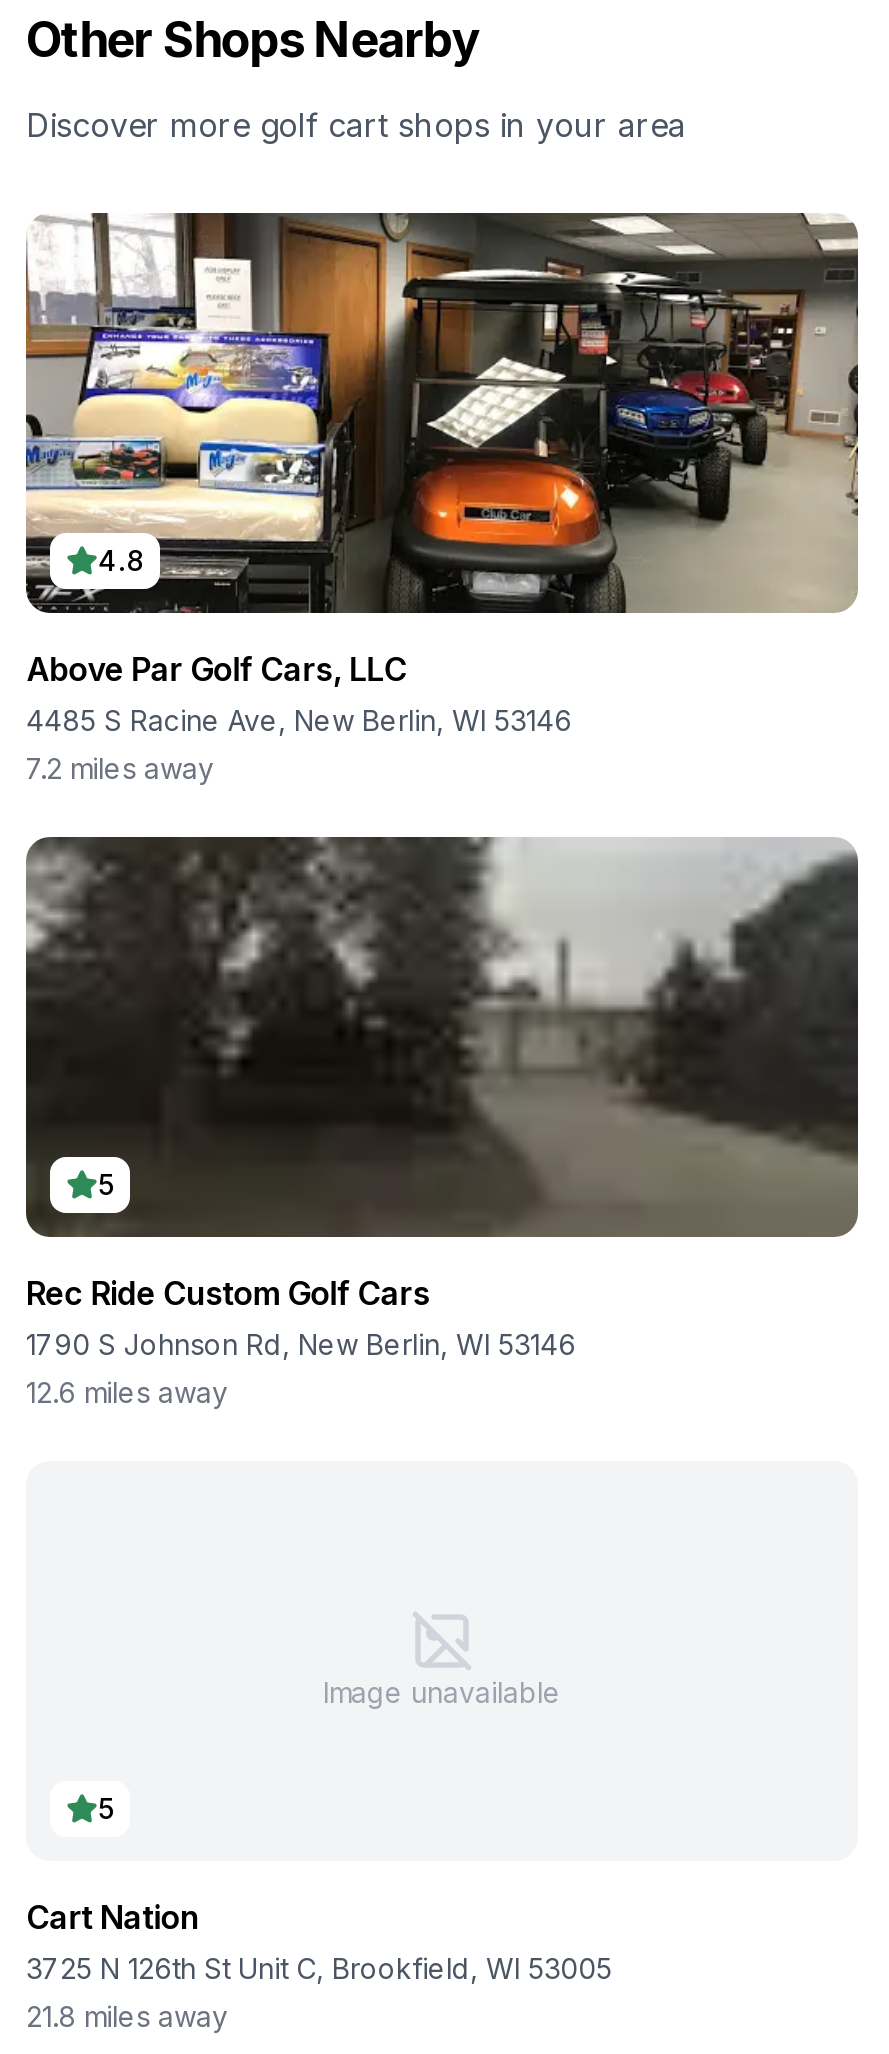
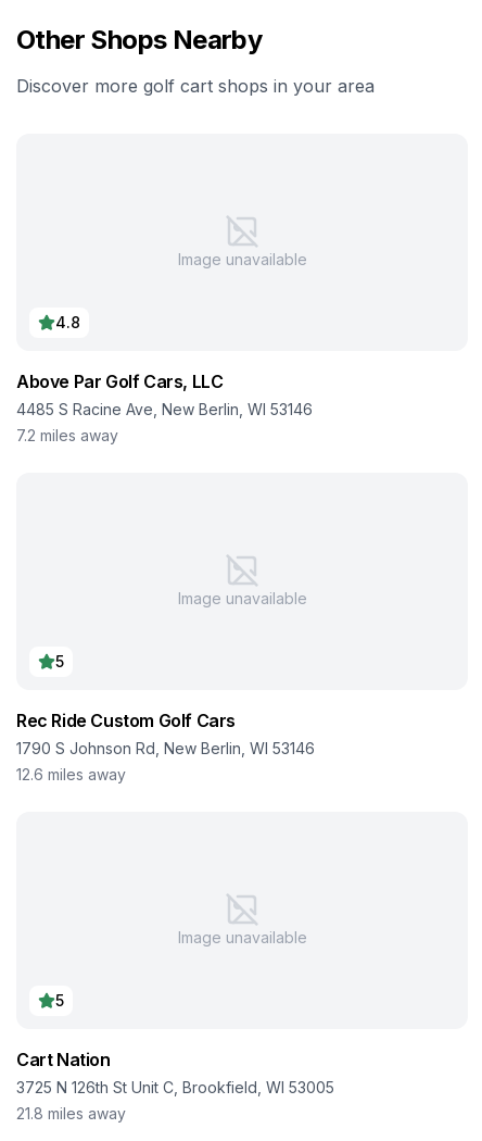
none -> [177,250,307,268] Image unavailable
[24,211,860,615] [image] -> none
none -> [177,589,307,607] Image unavailable
[24,835,860,1239] [image] -> none

